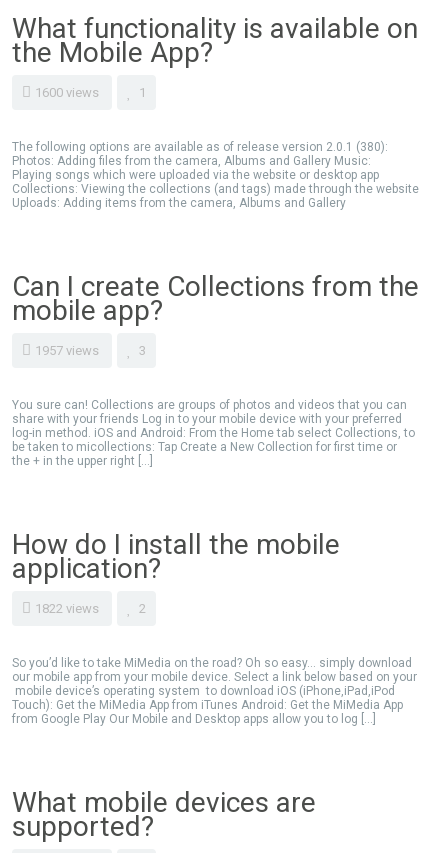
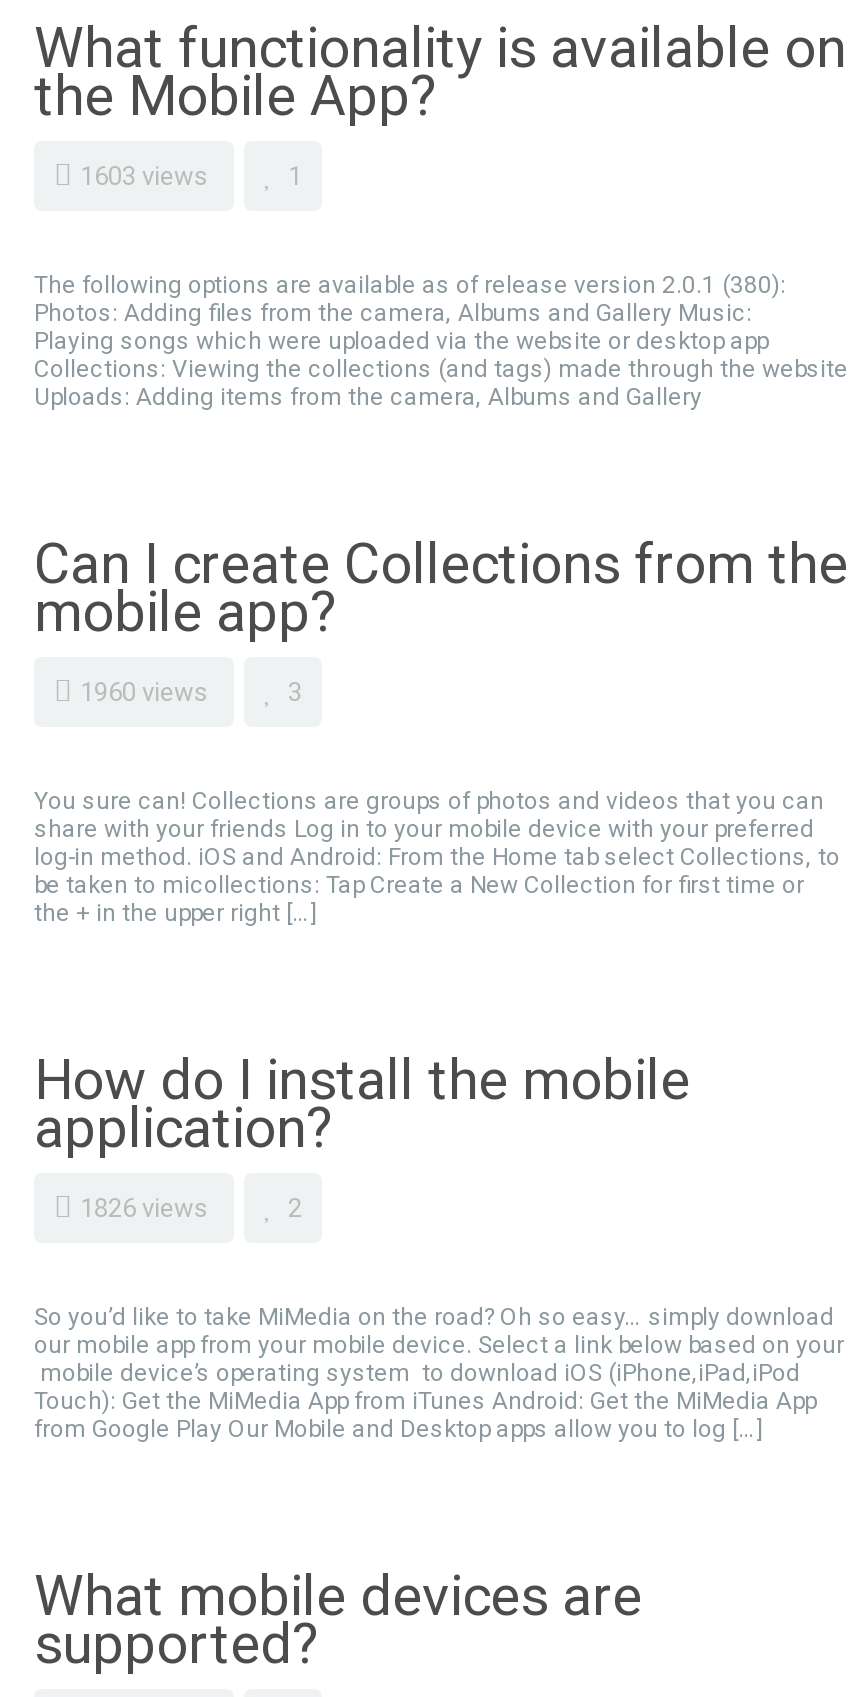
[35,85,102,100] 1600 views -> [80,161,214,191] 1603 views
[35,343,102,358] 1957 views -> [80,677,214,707] 1960 views
[35,601,102,616] 1822 views -> [80,1193,214,1223] 1826 views

